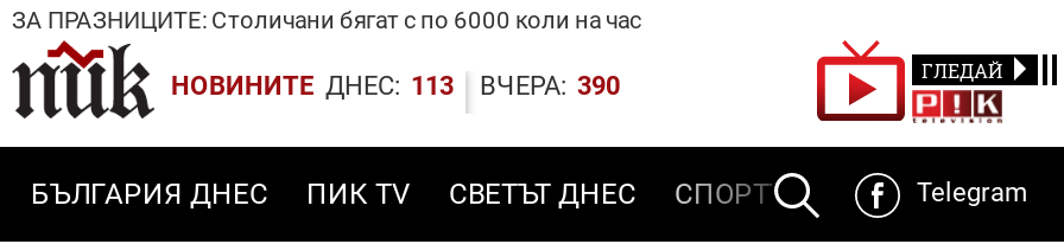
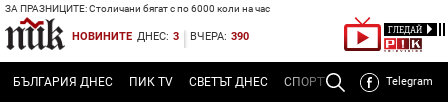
[171,71,454,102] НОВИНИТЕ ДНЕС: 113 -> [72,30,179,43] НОВИНИТЕ ДНЕС: 3

